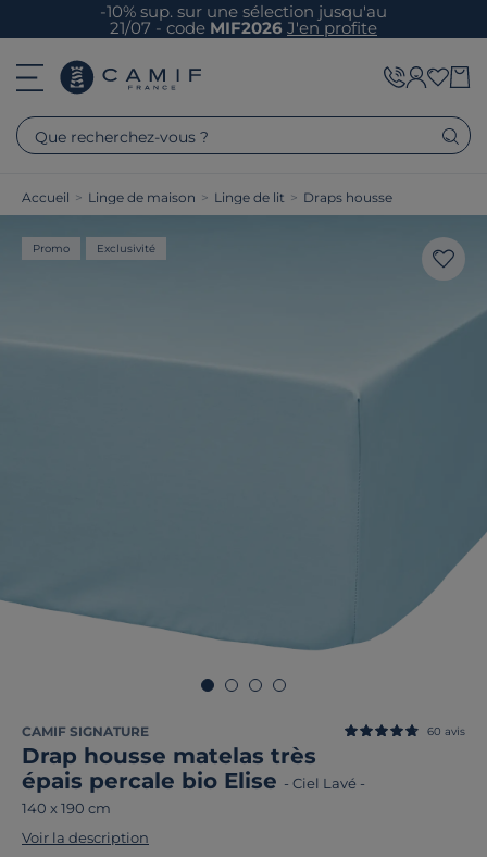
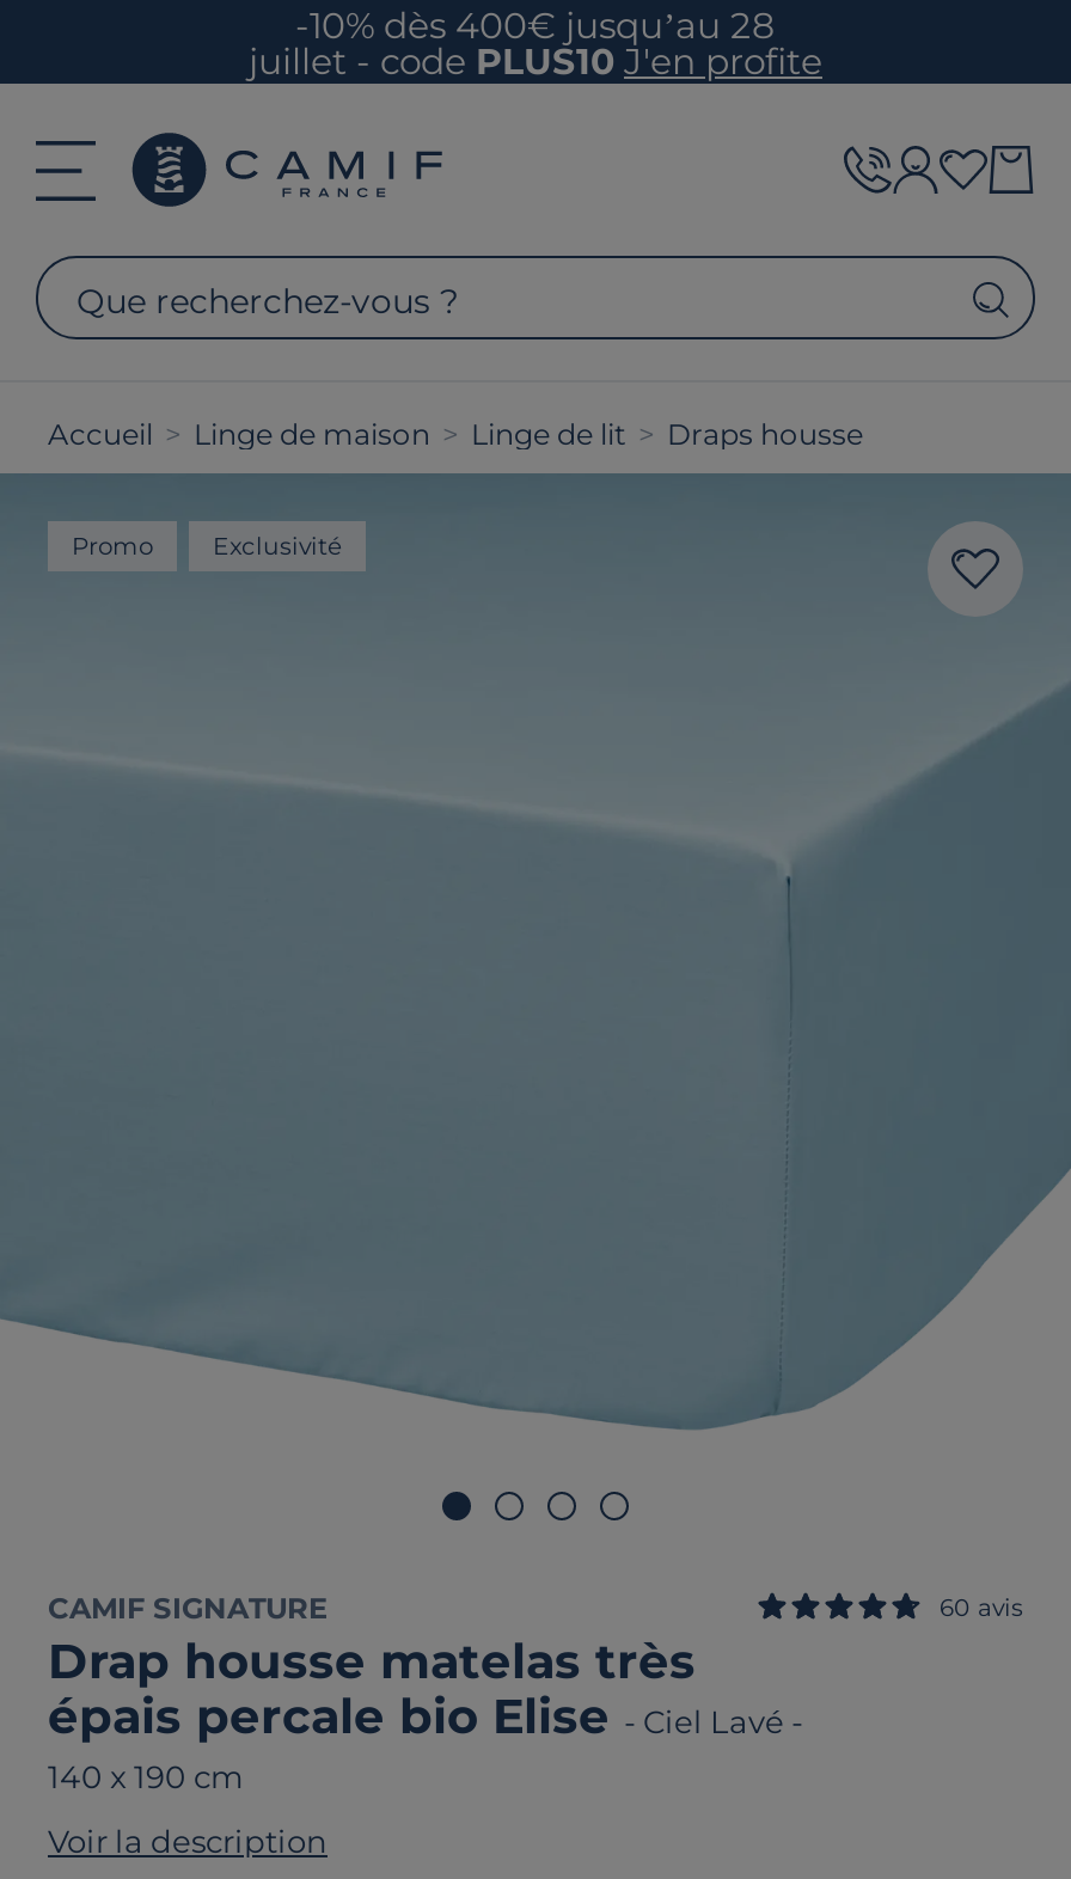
[100,1,387,38] -10% sup. sur une sélection jusqu'au | 21/07 - codeMIF2026 J'en profite -> [249,1,822,82] -10% dès 400€ jusqu’au 28 | juillet - codePLUS10 J'en profite

